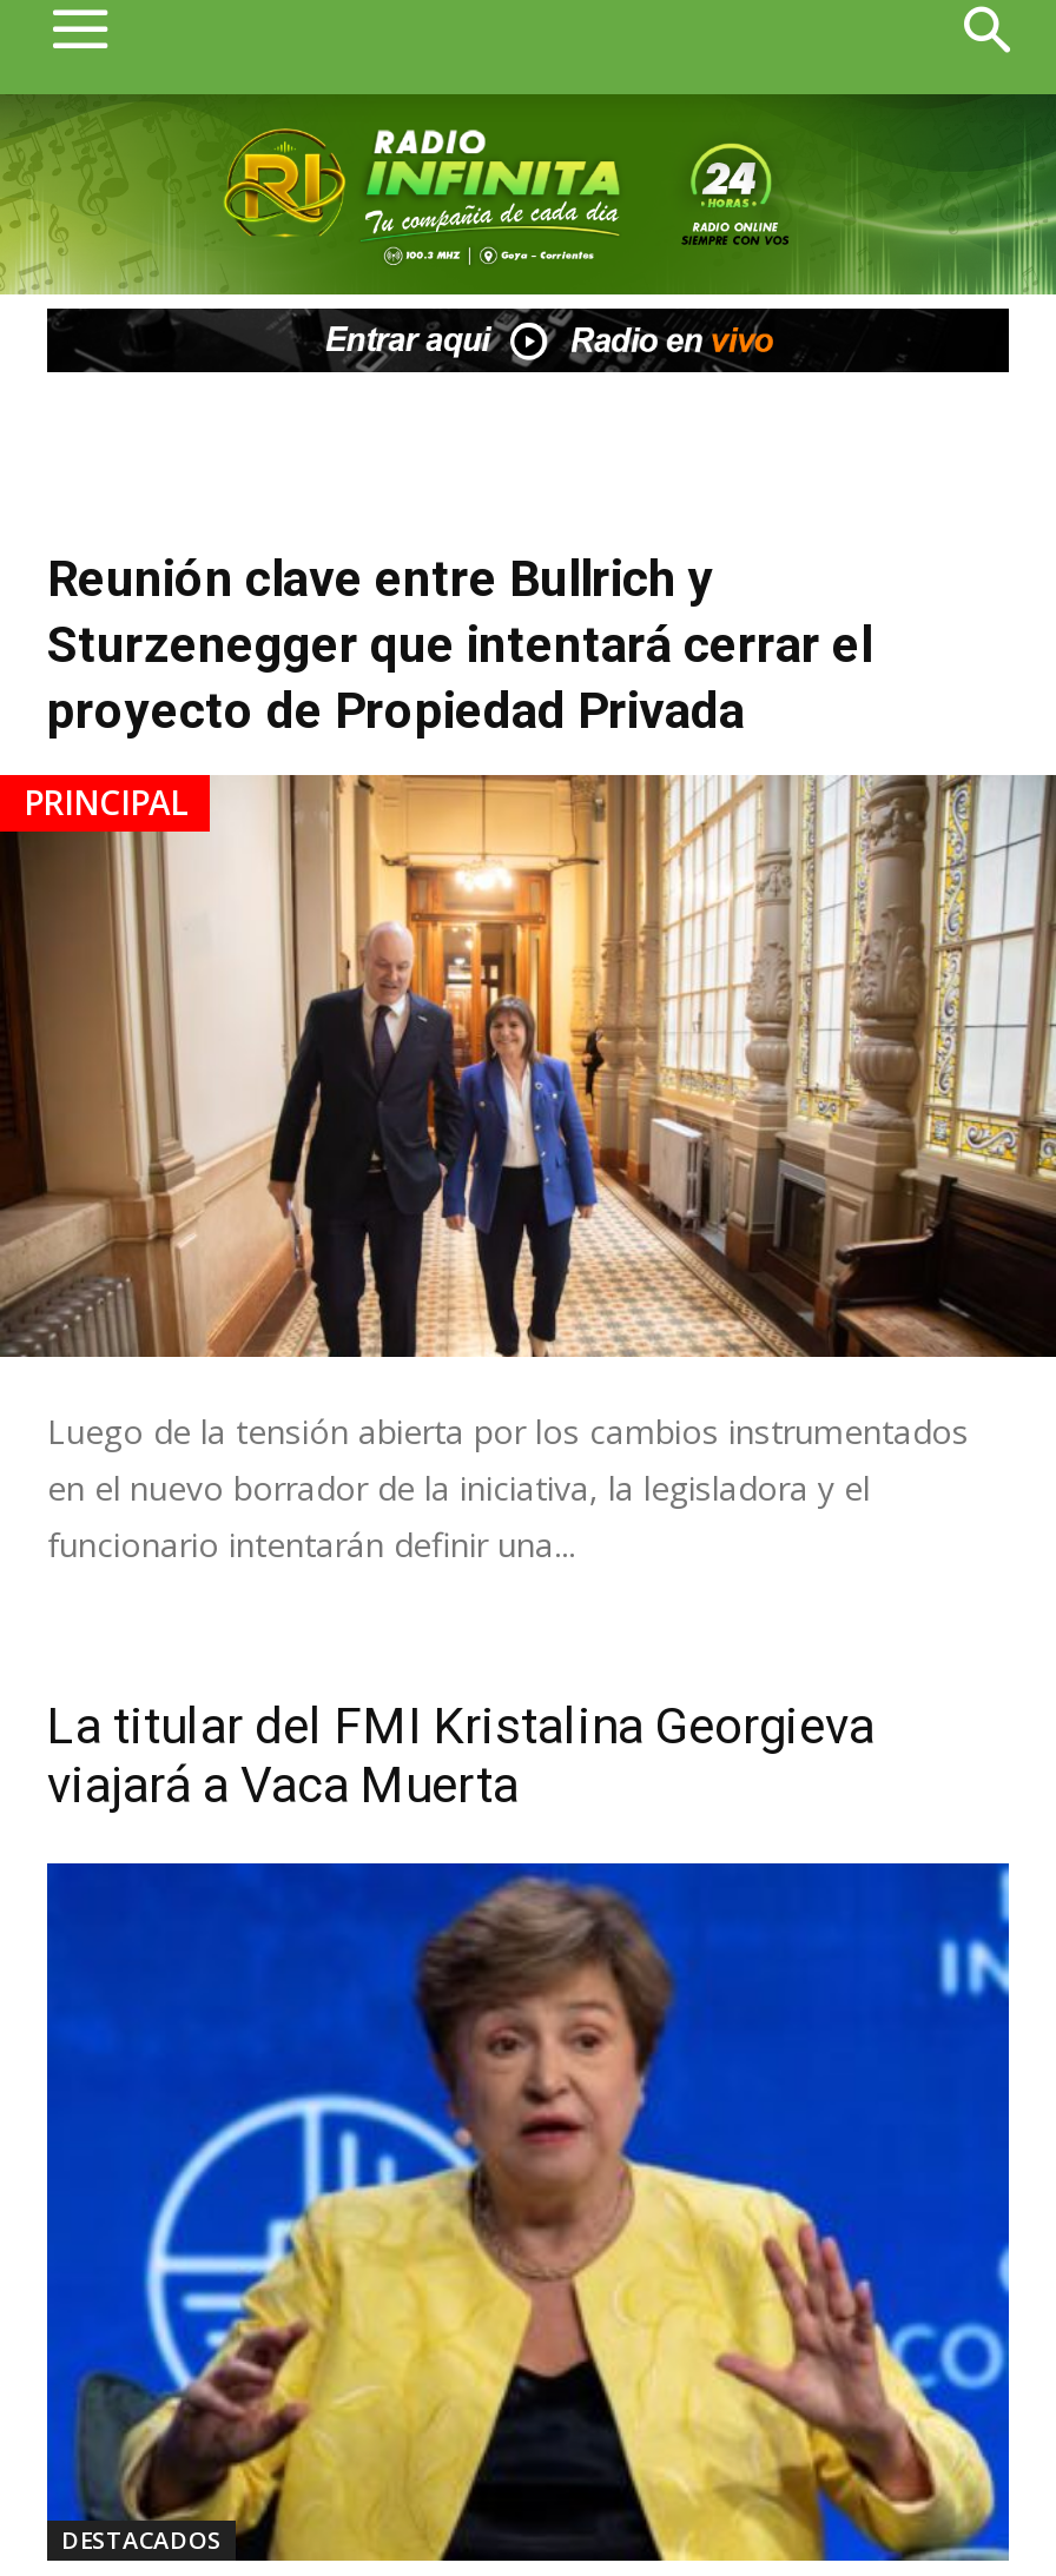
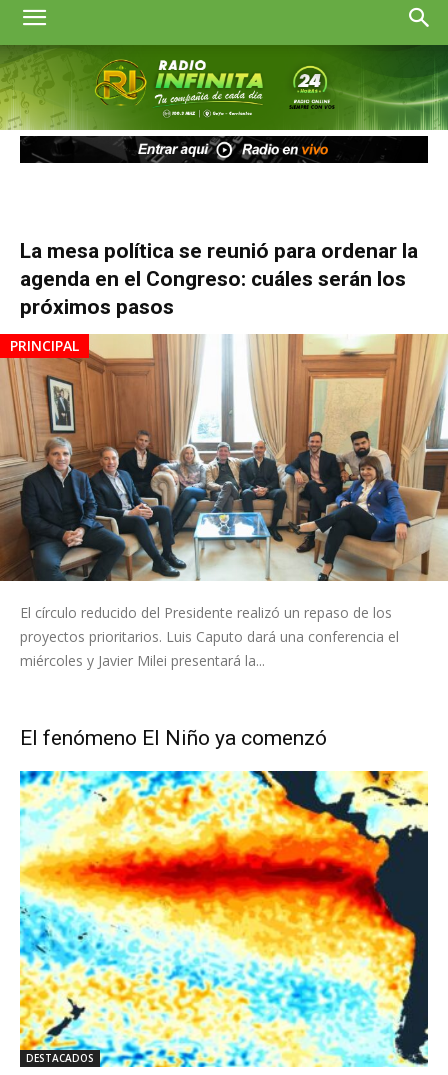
[47,550,872,739] Reunión clave entre Bullrich y | Sturzenegger que intentará cerrar el | proyecto de Propiedad Privada -> [20,238,418,318] La mesa política se reunió para ordenar la | agenda en el Congreso: cuáles serán los | próximos pasos
[7,773,1049,1567] [image] | Luego de la tensión abierta por los cambios instrumentados | en el nuevo borrador de la iniciativa, la legisladora y el | funcionario intentarán definir una... -> [3,334,445,670] [image] | El círculo reducido del Presidente realizó un repaso de los | proyectos prioritarios. Luis Caputo dará una conferencia el | miércoles y Javier Milei presentará la...
[47,1699,874,1815] La titular del FMI Kristalina Georgieva | viajará a Vaca Muerta -> [20,726,327,750] El fenómeno El Niño ya comenzó
[45,1861,1011,2563] [image] -> [19,770,429,1068] [image]

